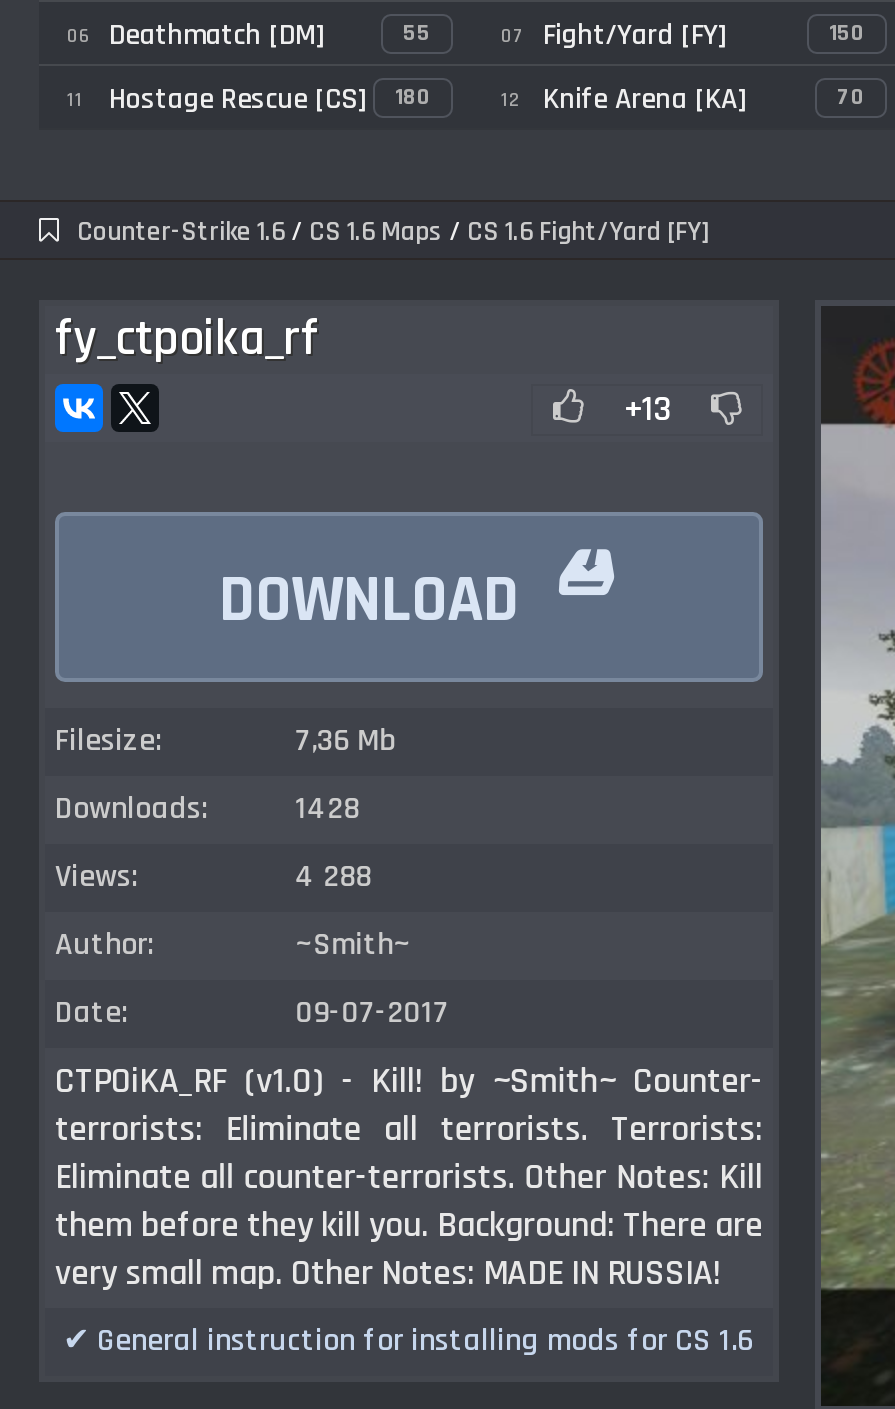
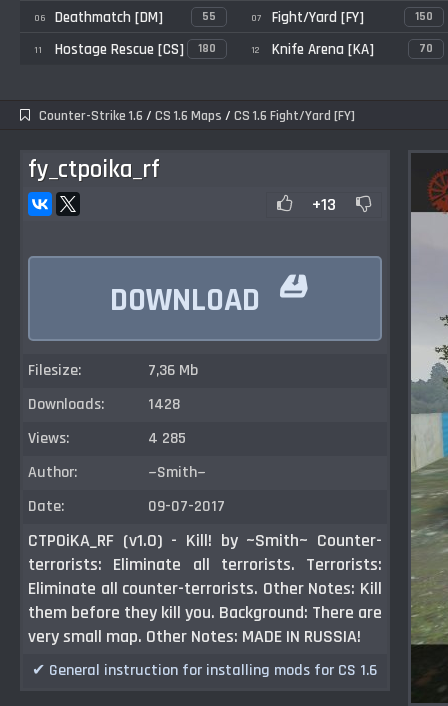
[295,856,371,898] 4 288 -> [148,428,186,449] 4 285

